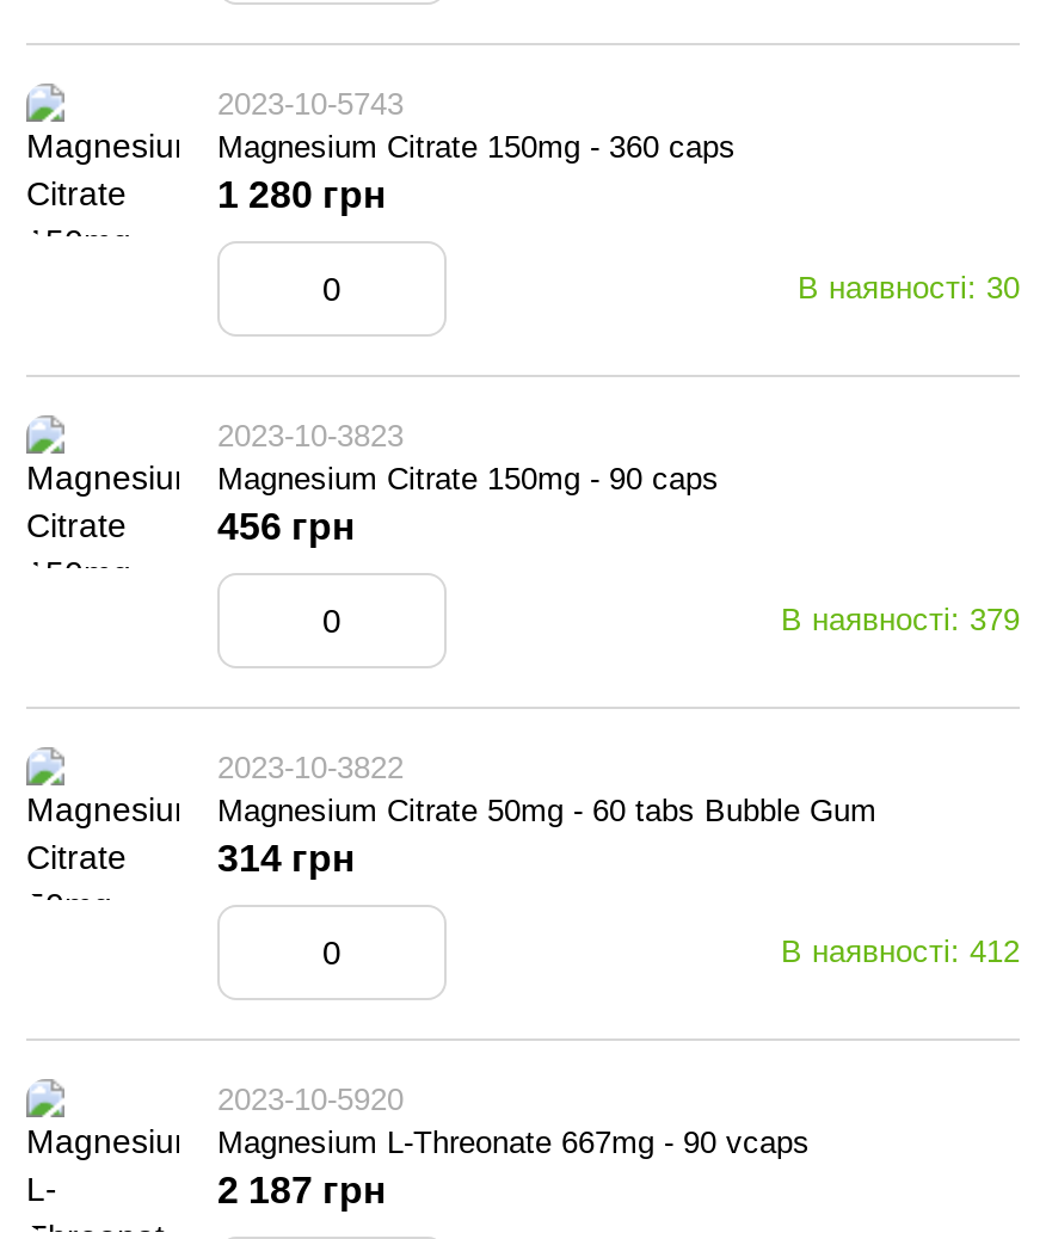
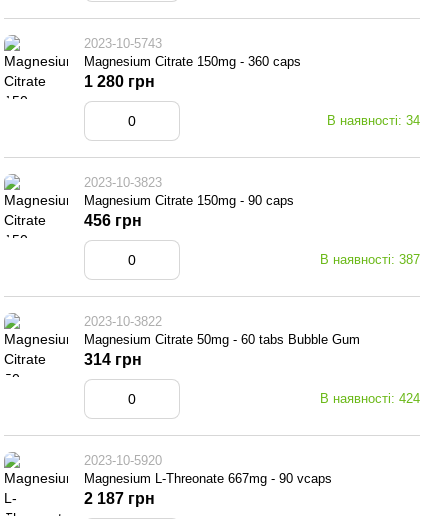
[798,271,1020,307] В наявності: 30 -> [327,113,420,128] В наявності: 34
[781,603,1020,638] В наявності: 379 -> [320,252,420,267] В наявності: 387
[781,934,1020,970] В наявності: 412 -> [320,391,420,406] В наявності: 424

